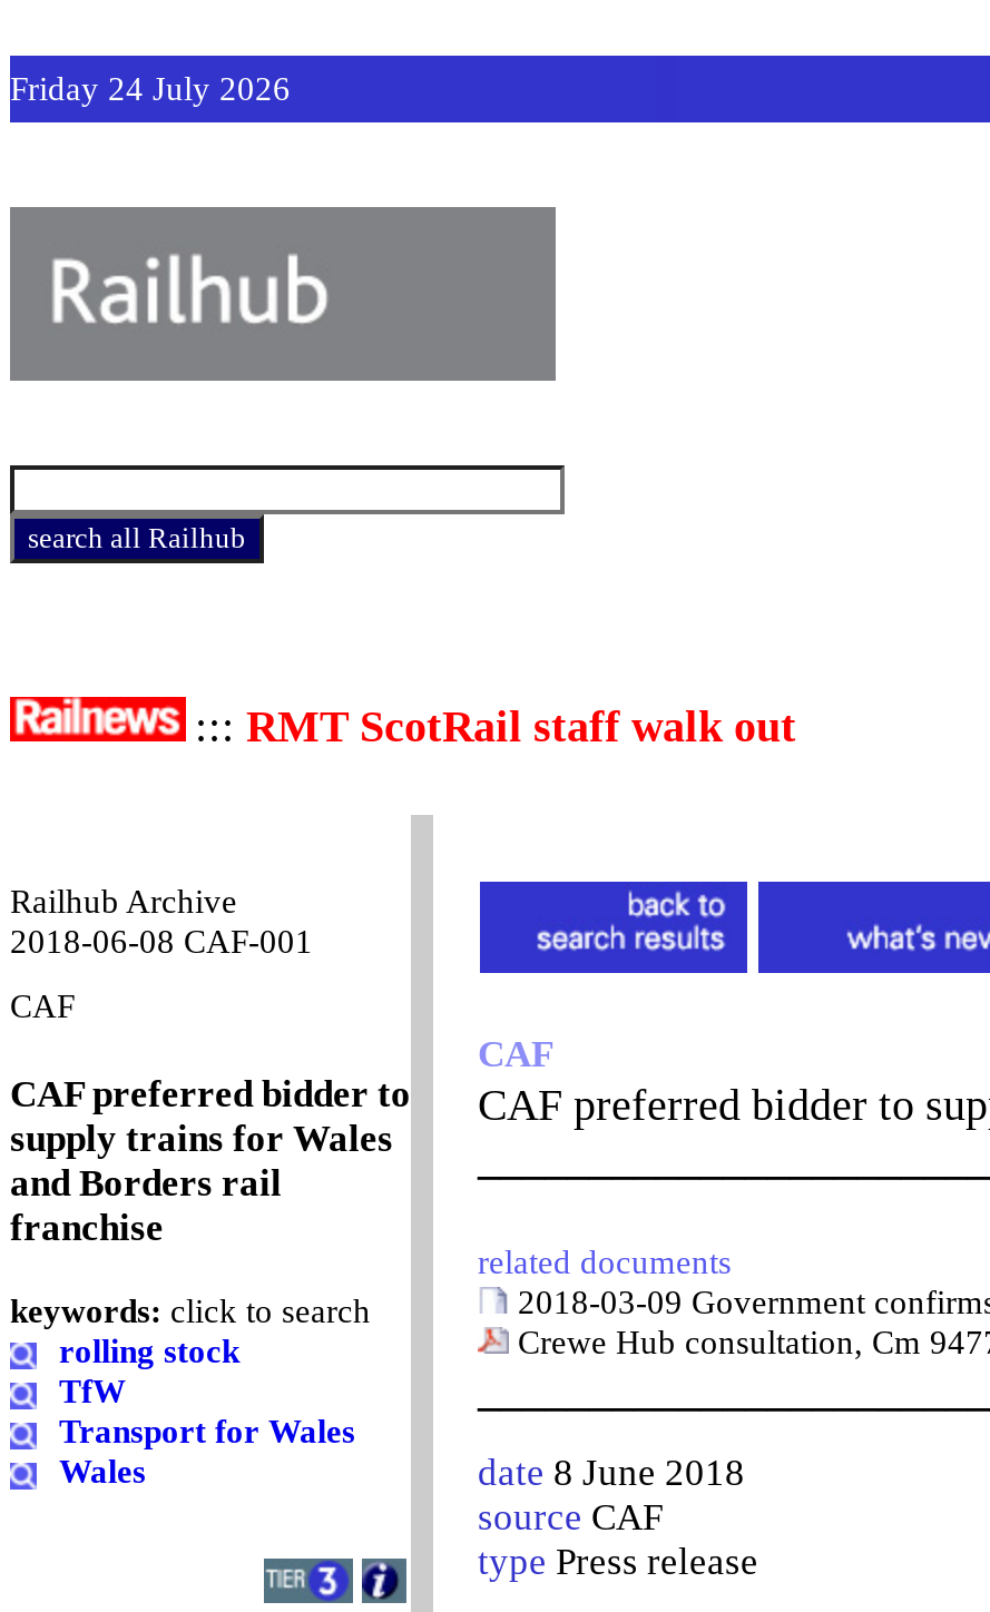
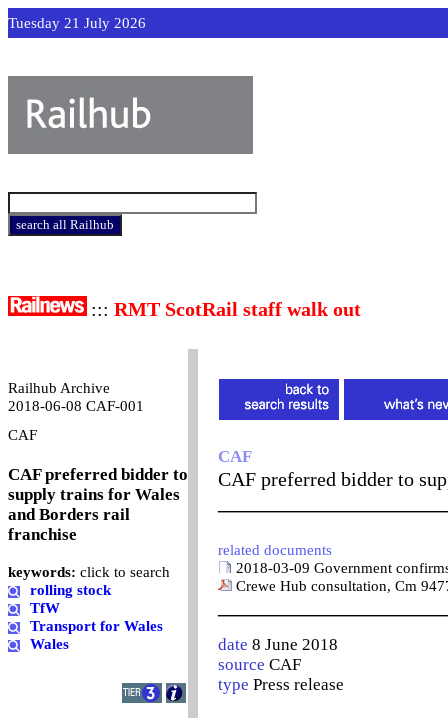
[10,71,291,107] Friday 24 July 2026 -> [8,15,146,31] Tuesday 21 July 2026

